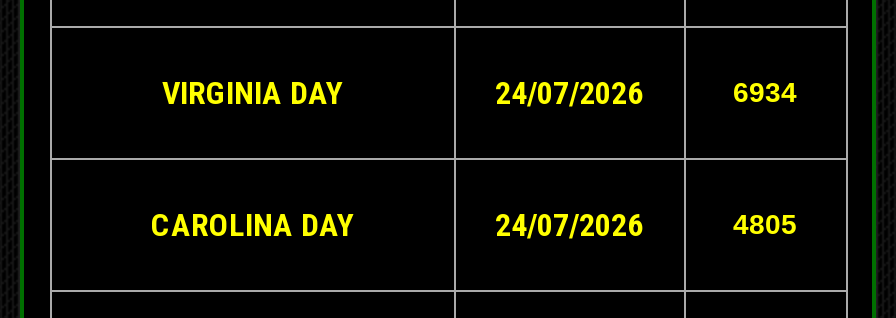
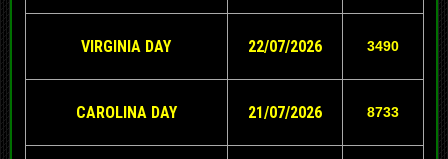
[495,74,643,112] 24/07/2026 -> [247,37,321,56] 22/07/2026
[733,76,797,108] 6934 -> [366,38,398,54] 3490
[495,206,643,244] 24/07/2026 -> [247,103,321,122] 21/07/2026
[733,208,797,240] 4805 -> [366,104,398,120] 8733

